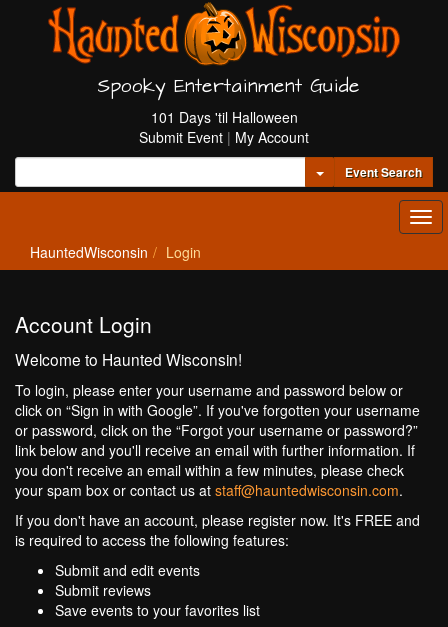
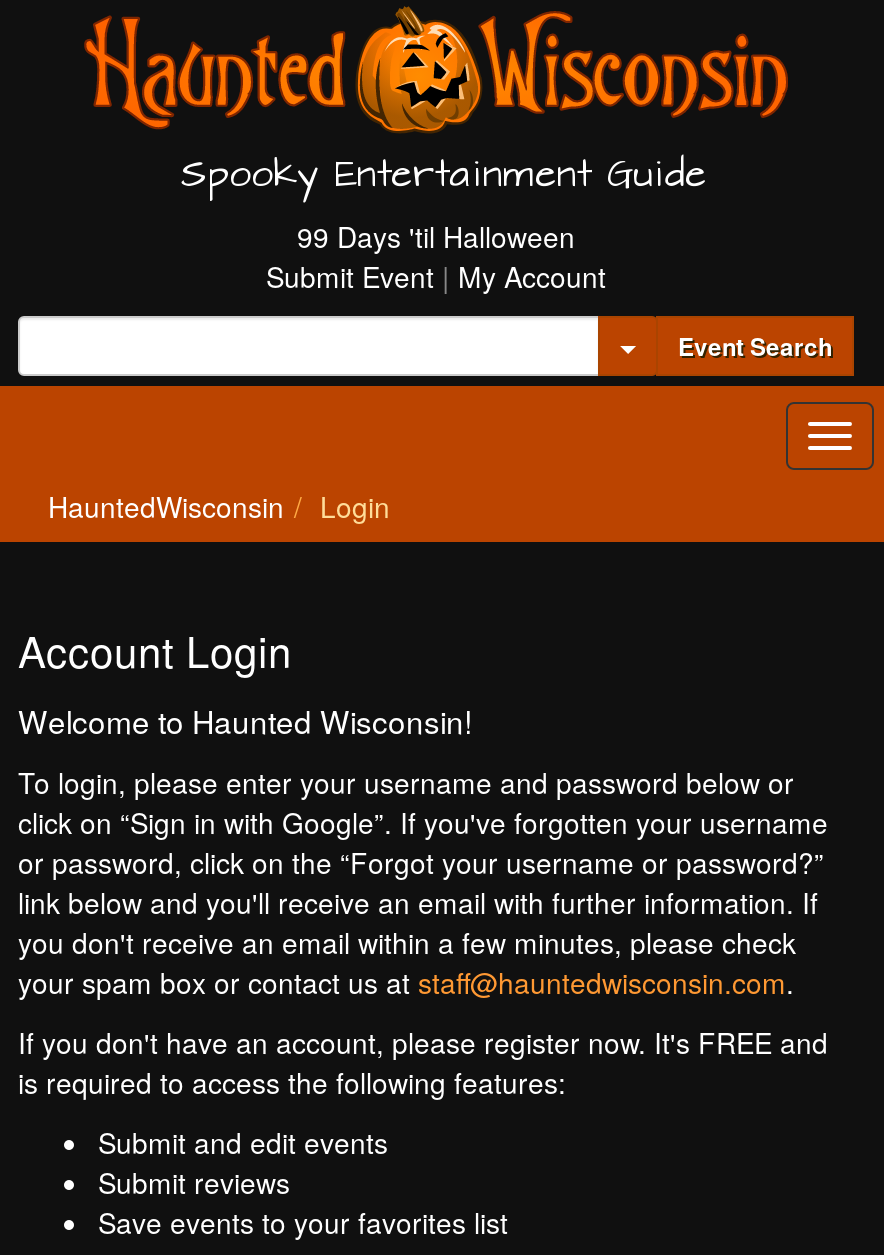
[150,107,297,127] 101 Days 'til Halloween -> [297,216,575,256] 99 Days 'til Halloween

